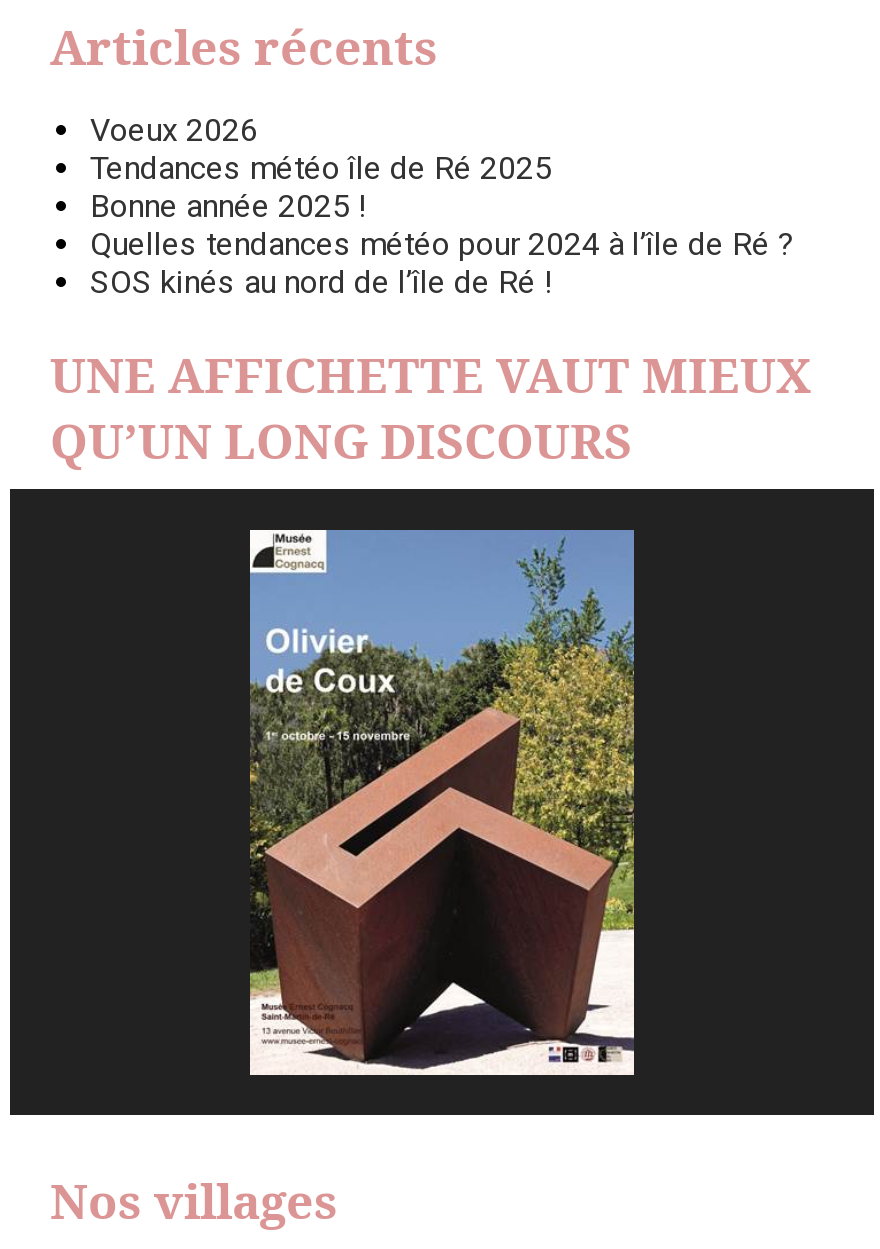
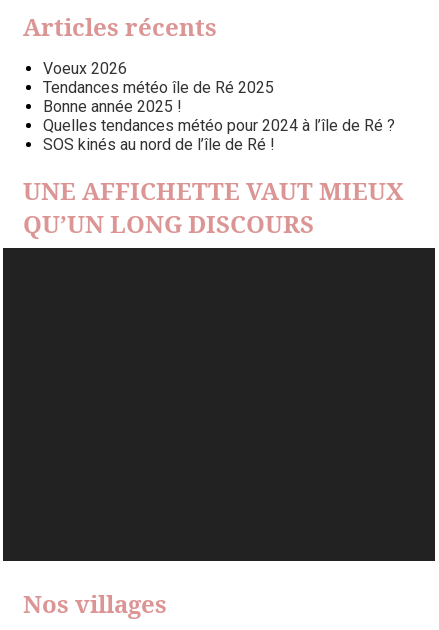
[248,527,636,1077] [image] -> none

